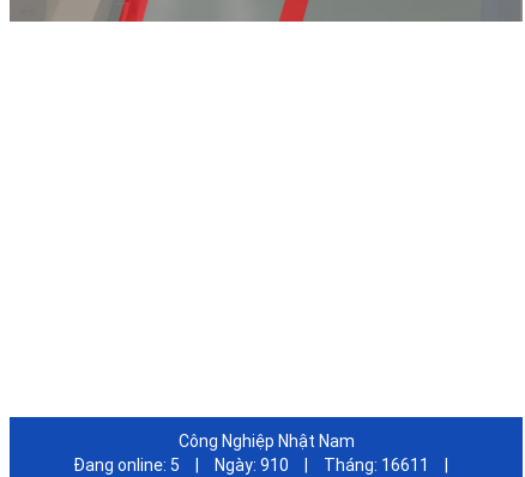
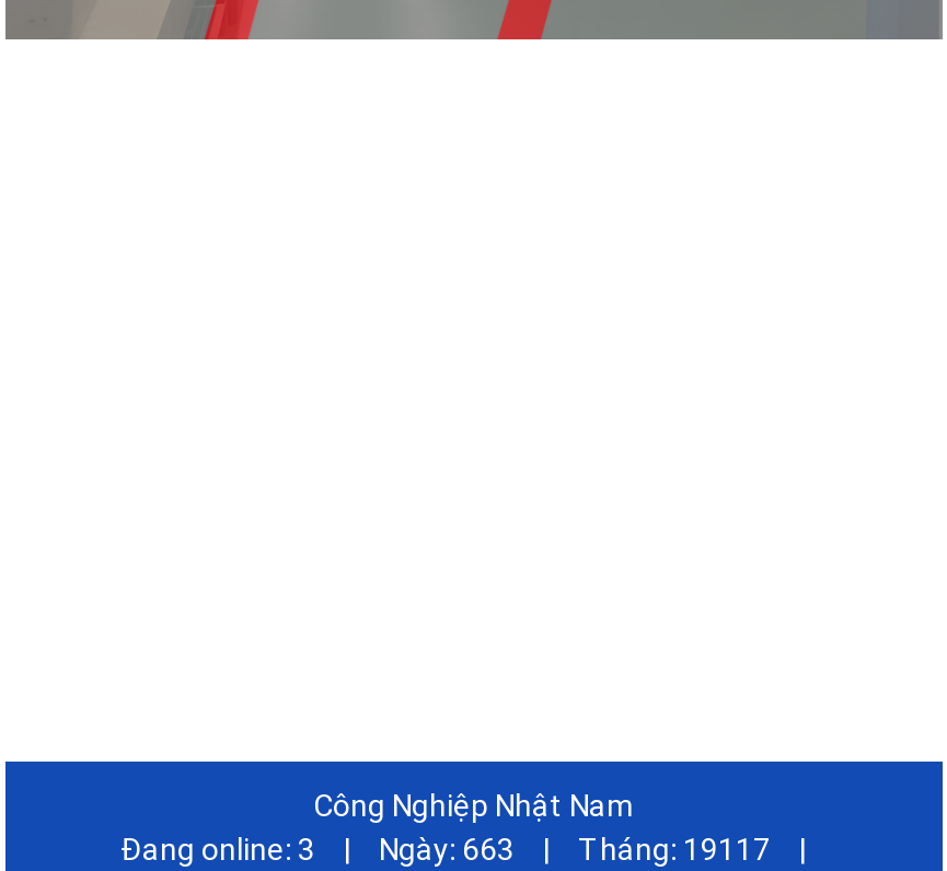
[73,455,179,475] Đang online: 5 -> [120,832,315,867] Đang online: 3
[214,455,288,475] Ngày: 910 -> [379,832,515,867] Ngày: 663
[323,455,429,475] Tháng: 16611 -> [578,832,771,867] Tháng: 19117

